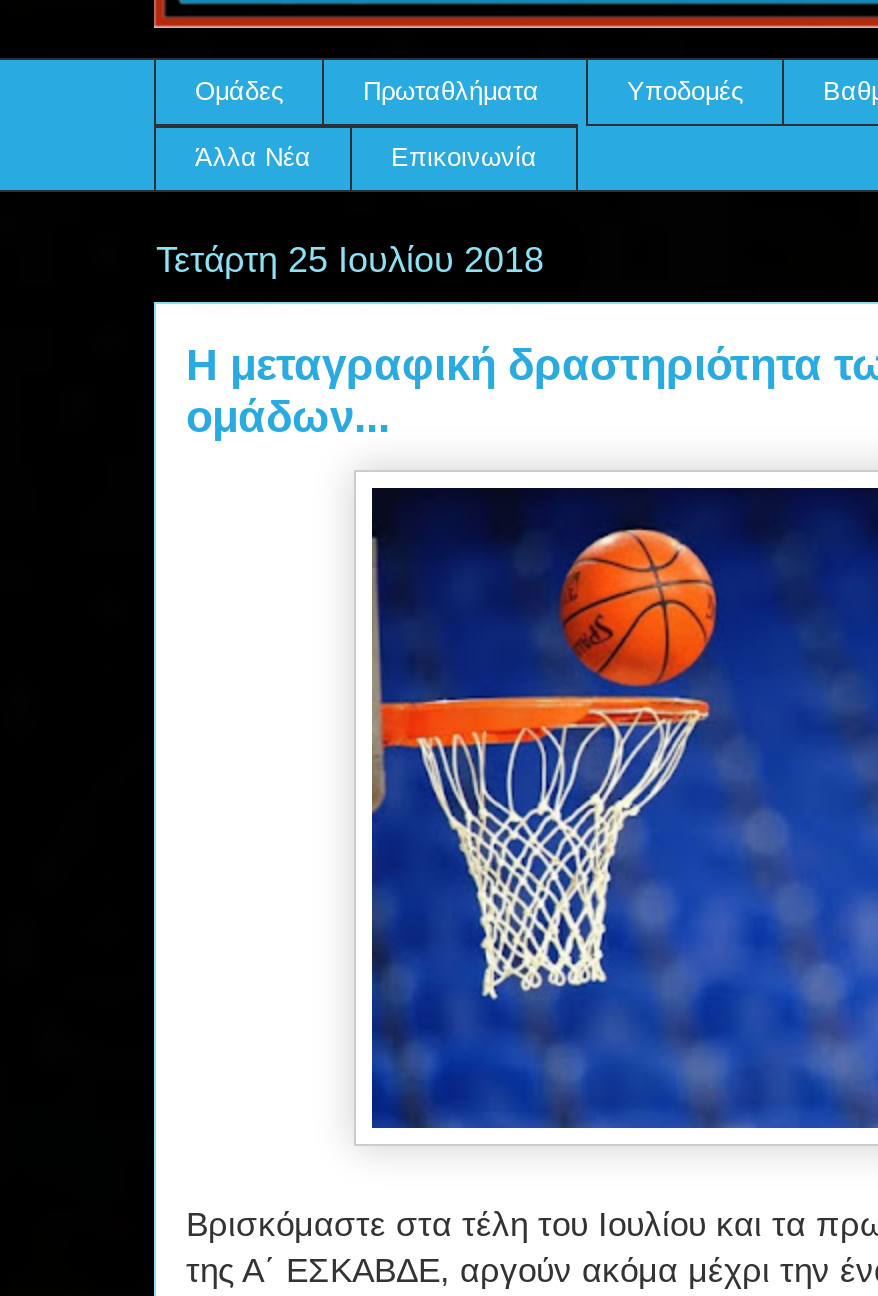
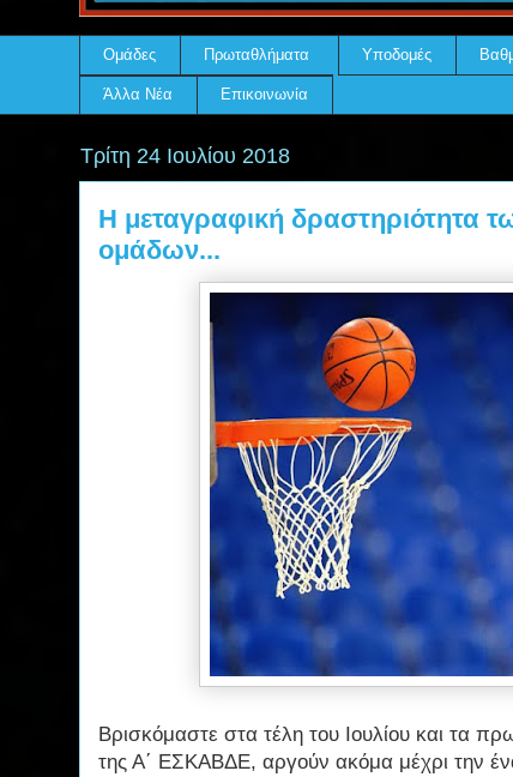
[156,240,544,280] Τετάρτη 25 Ιουλίου 2018 -> [80,144,290,168] Τρίτη 24 Ιουλίου 2018

